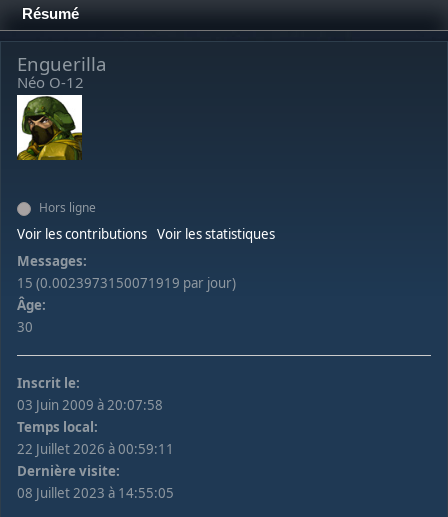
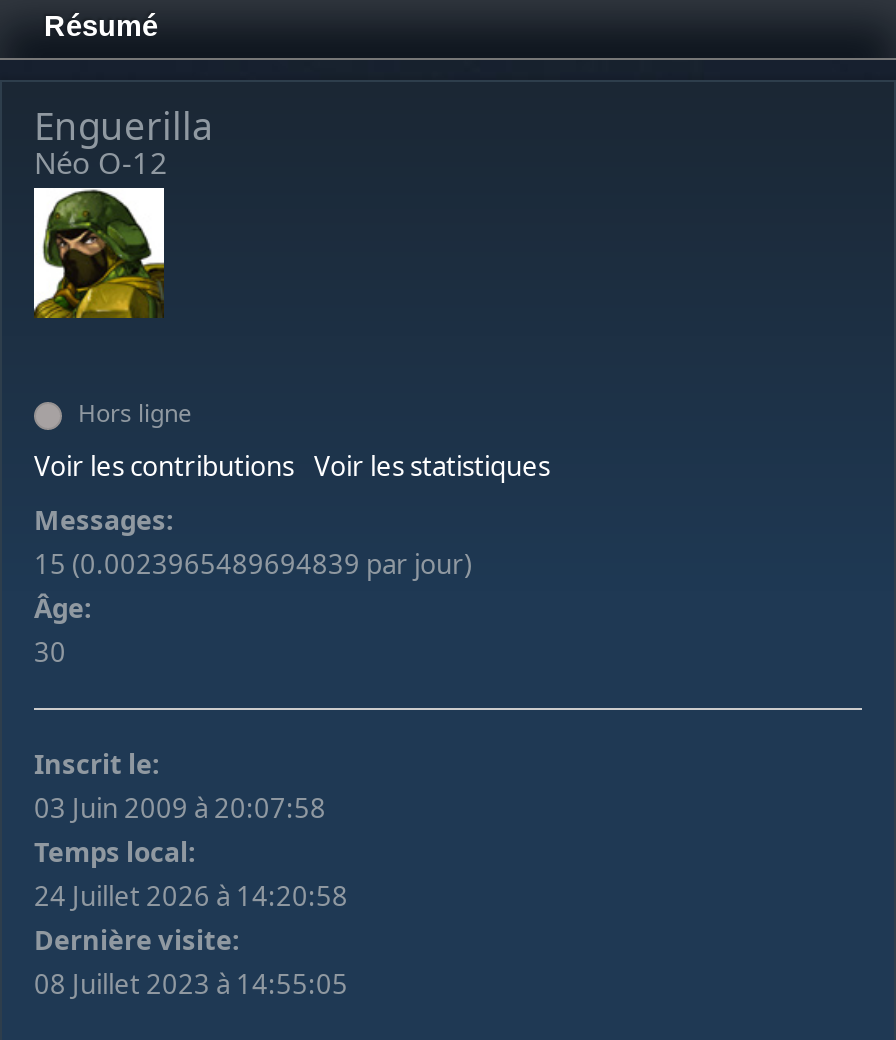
[17,274,236,292] 15 (0.0023973150071919 par jour) -> [34,546,472,582] 15 (0.0023965489694839 par jour)
[17,440,174,458] 22 Juillet 2026 à 00:59:11 -> [34,878,348,914] 24 Juillet 2026 à 14:20:58

